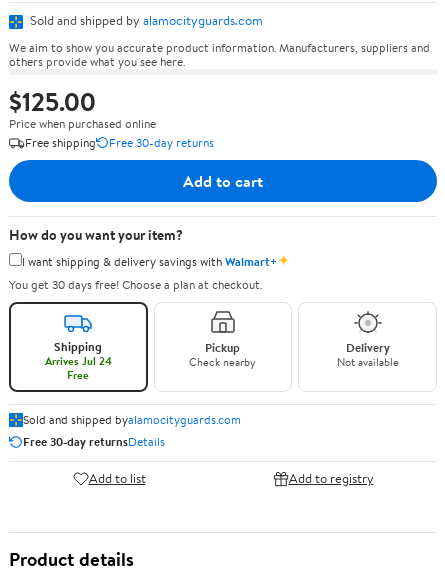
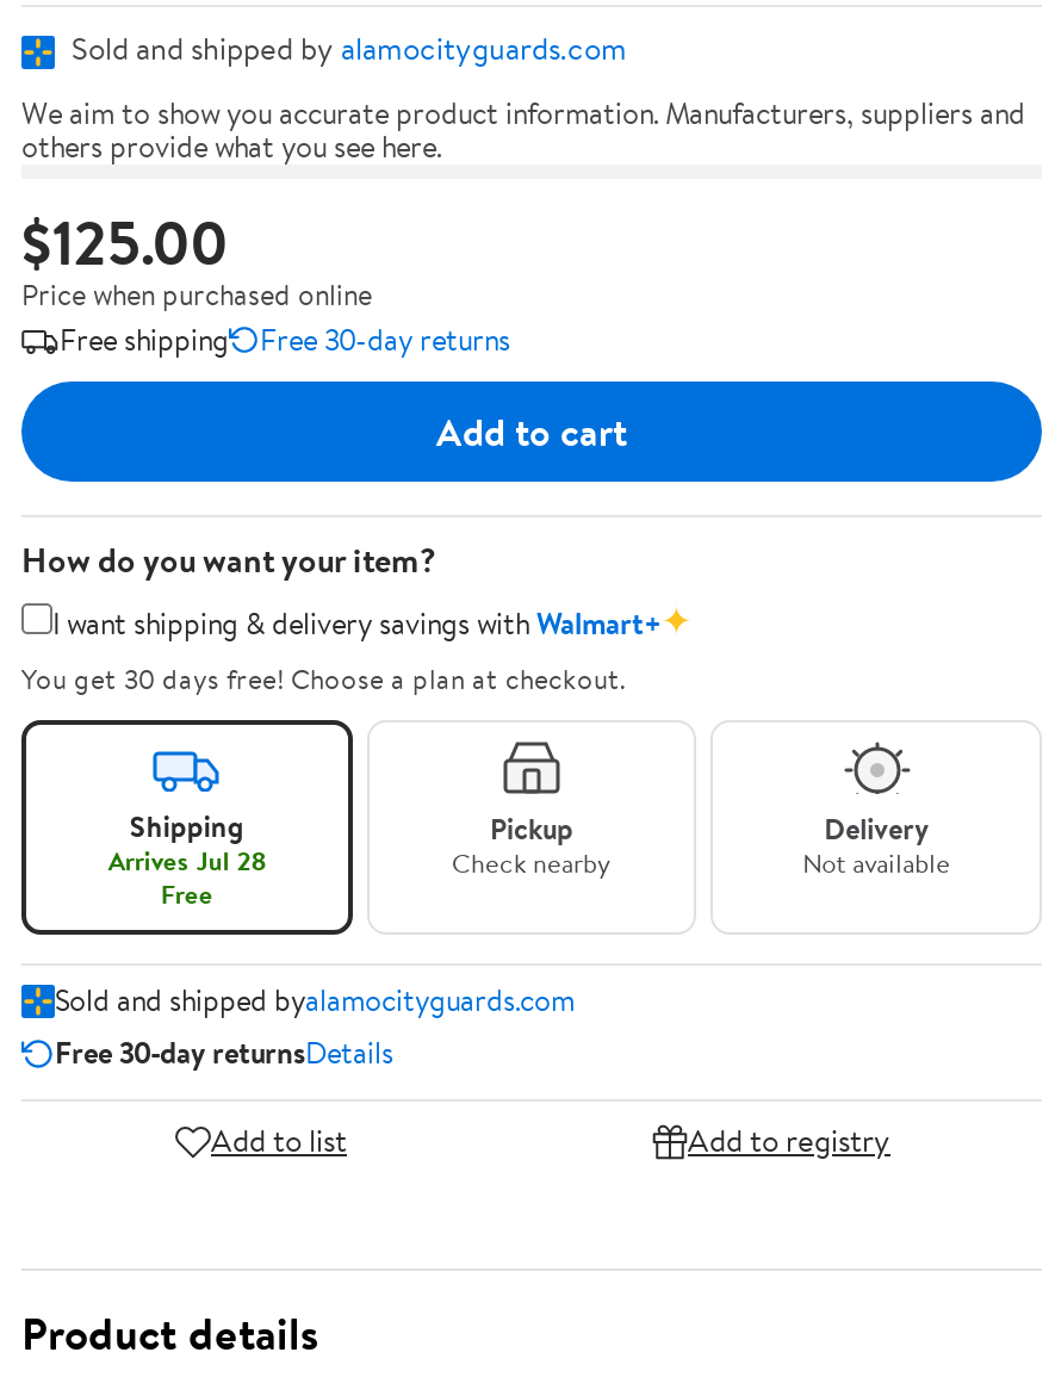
[45,353,112,369] Arrives Jul 24 -> [108,842,265,880] Arrives Jul 28

